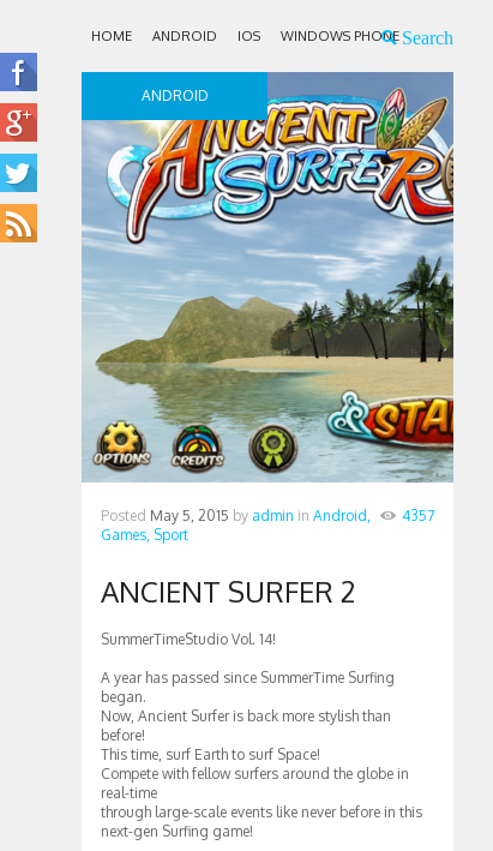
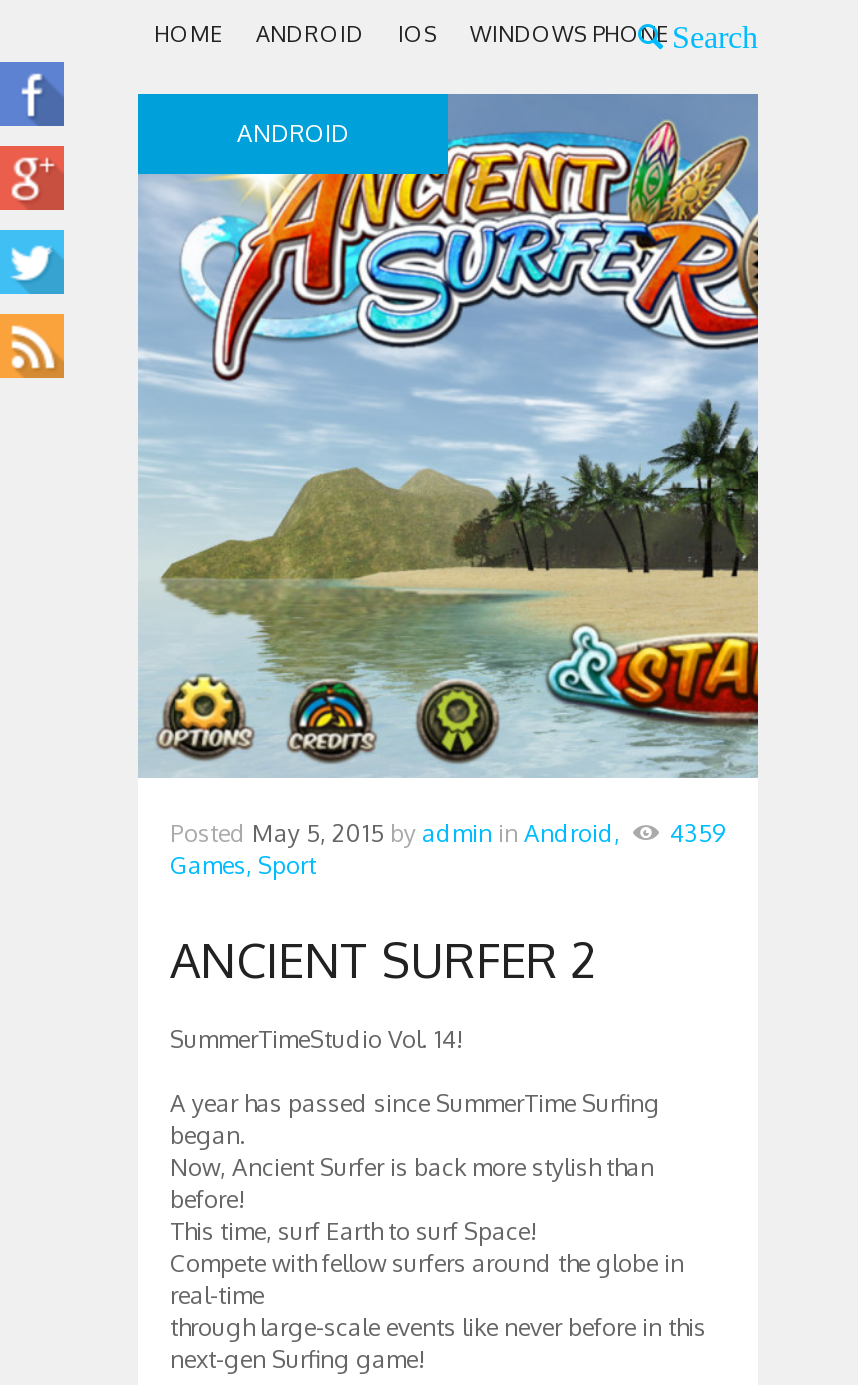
[101,507,434,525] Posted May 5, 2015 by admin in Android, 4357 -> [170,818,726,848] Posted May 5, 2015 by admin in Android, 4359

